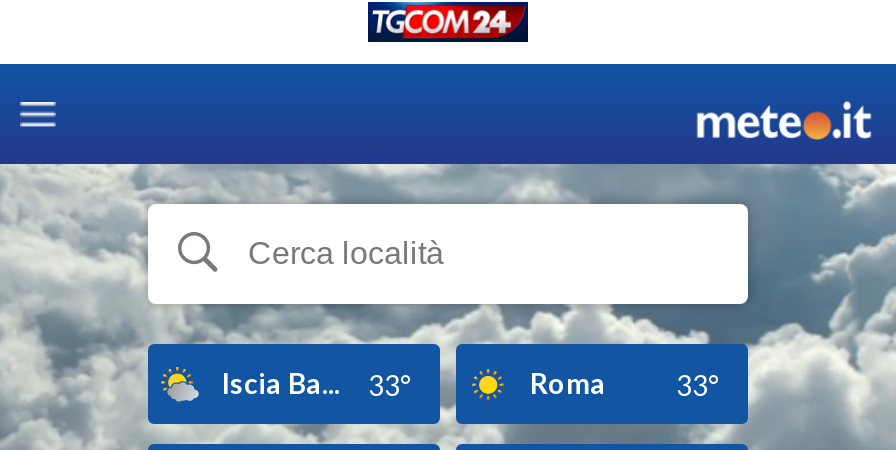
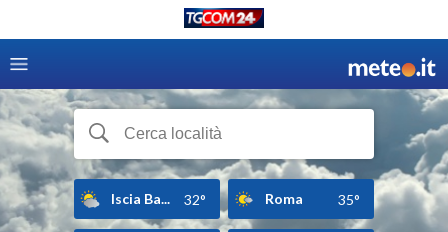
[222,365,412,401] Iscia Ba... 33° -> [111,189,206,207] Iscia Ba... 32°
[676,367,720,401] 33° -> [338,190,360,207] 35°

